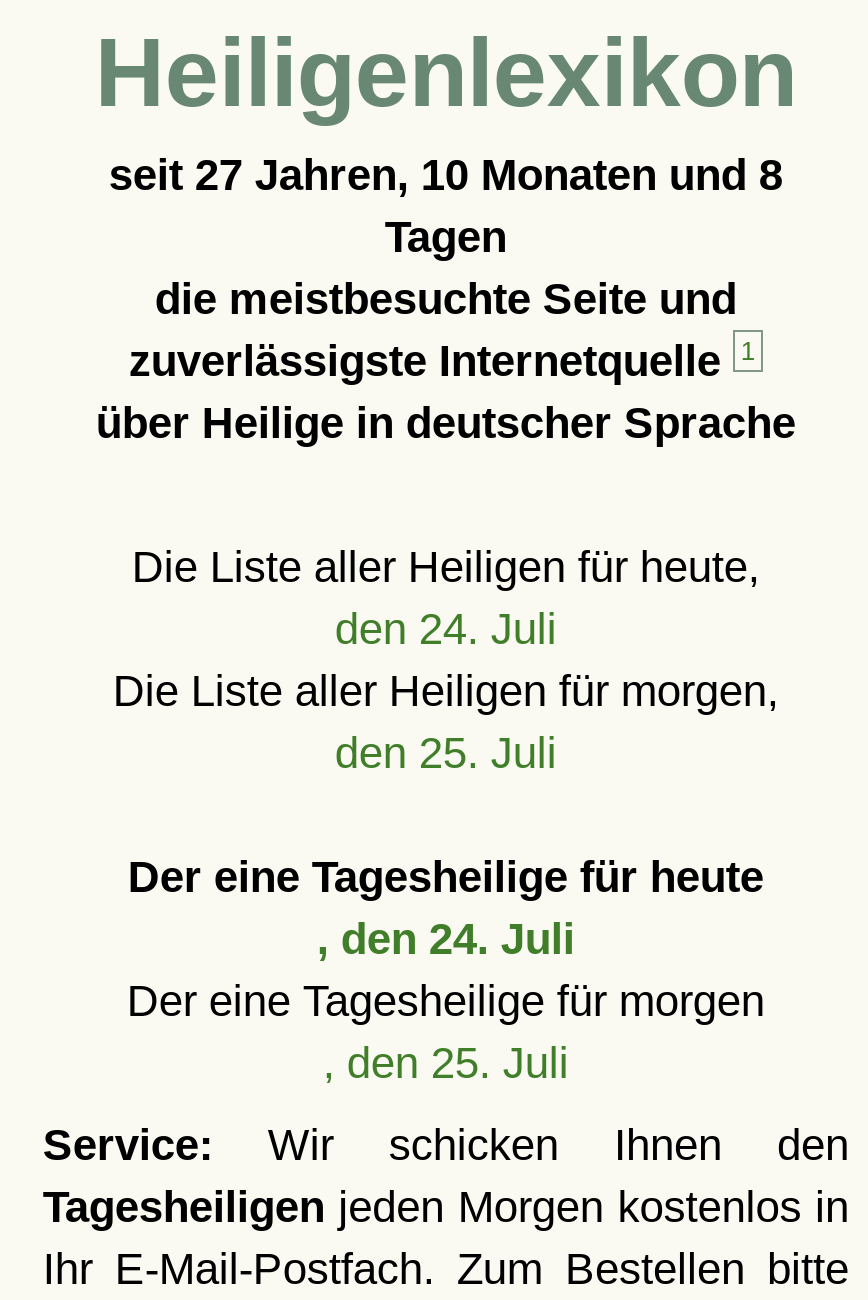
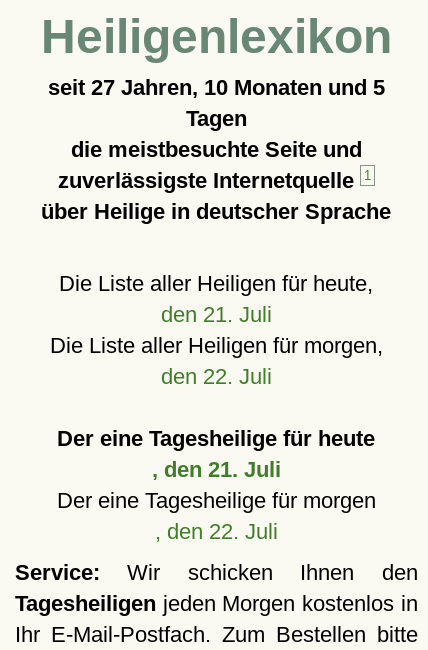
[109,150,783,200] seit 27 Jahren, 10 Monaten und 8 -> [48,75,385,100] seit 27 Jahren, 10 Monaten und 5
[335,604,557,654] den 24. Juli -> [161,302,272,327] den 21. Juli
[335,728,557,778] den 25. Juli -> [161,364,272,389] den 22. Juli
[317,914,575,964] , den 24. Juli -> [152,457,281,482] , den 21. Juli
[323,1038,569,1088] , den 25. Juli -> [155,519,278,544] , den 22. Juli

